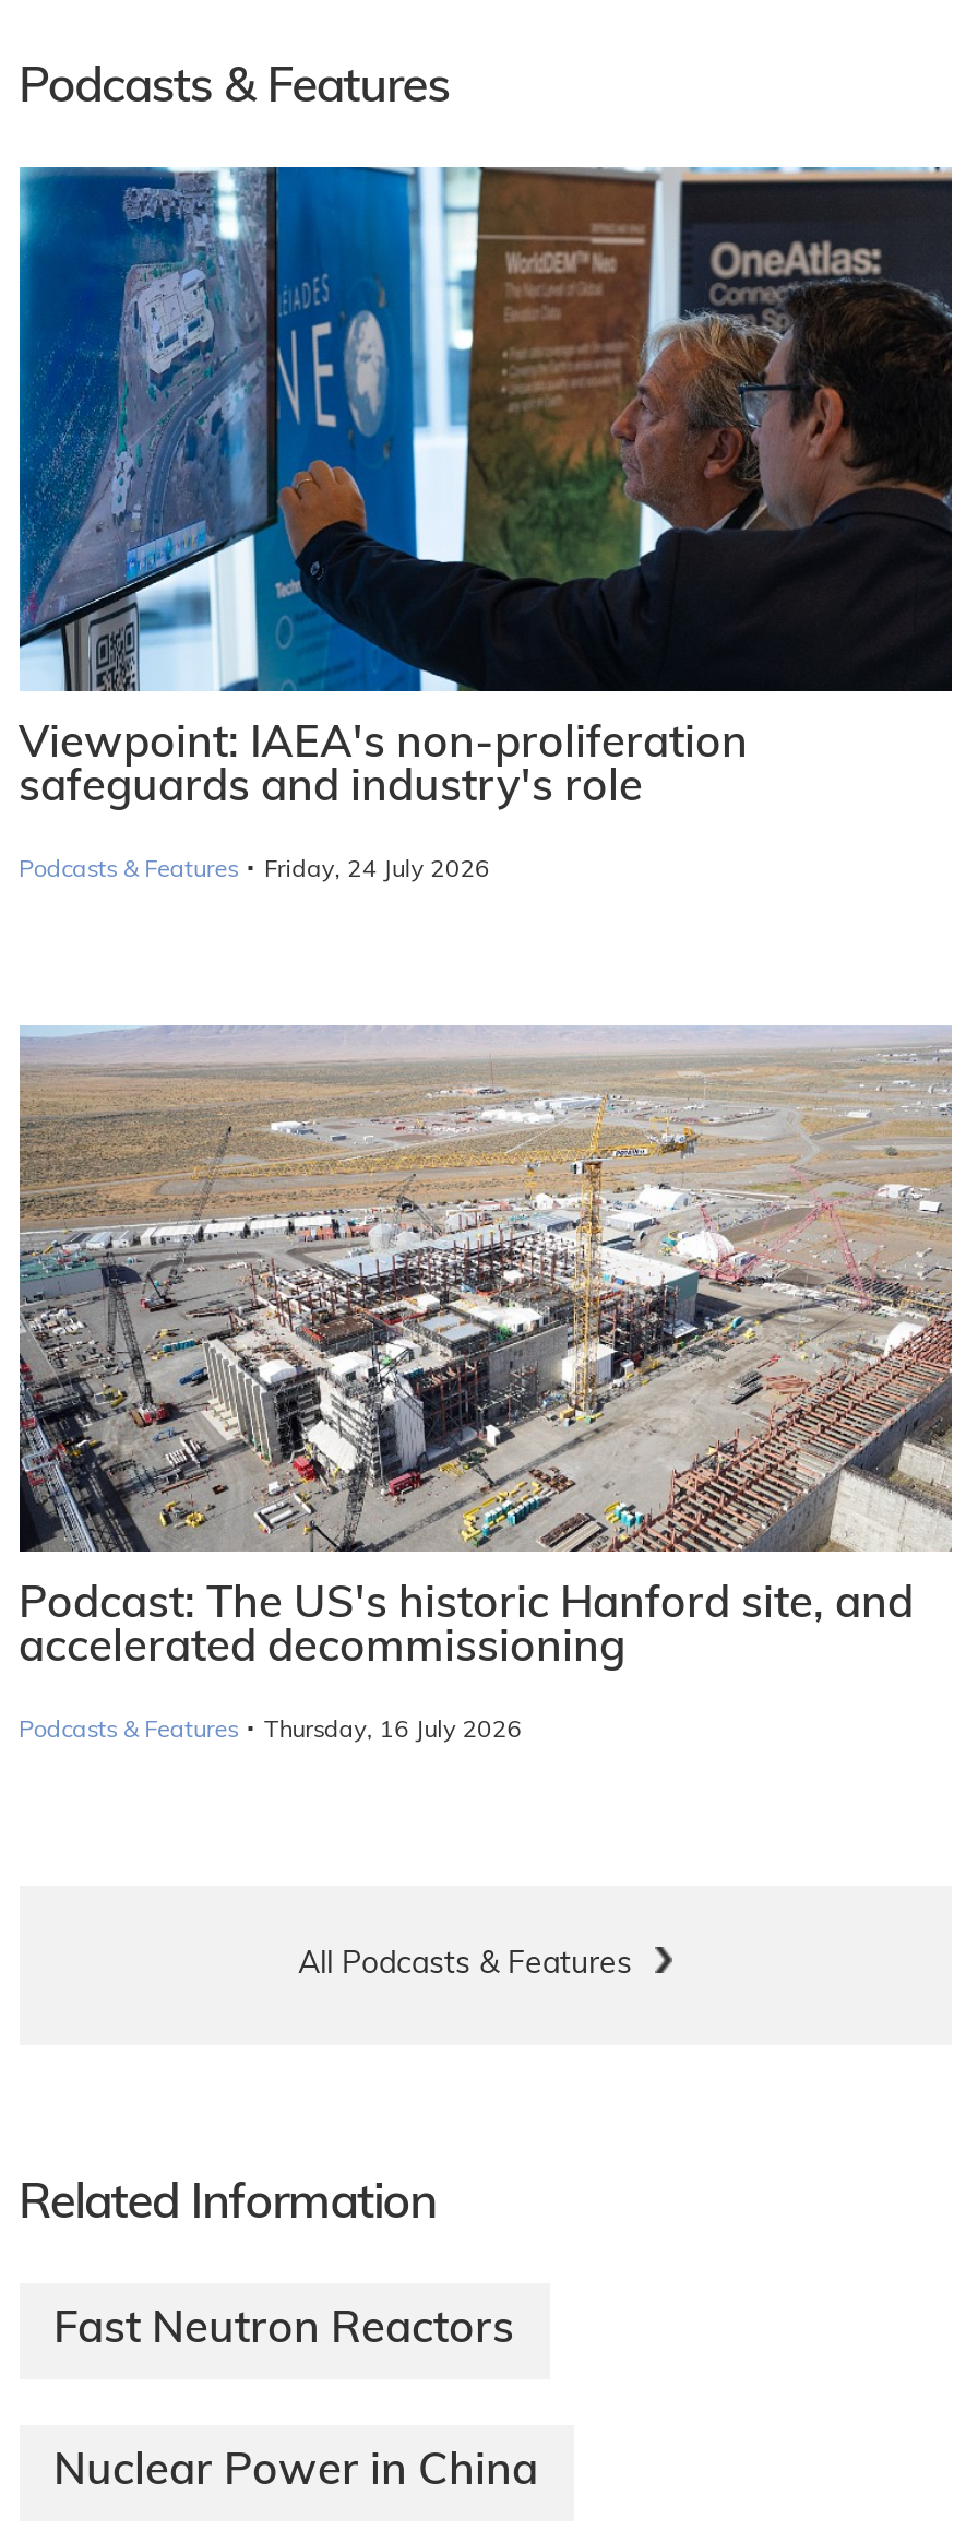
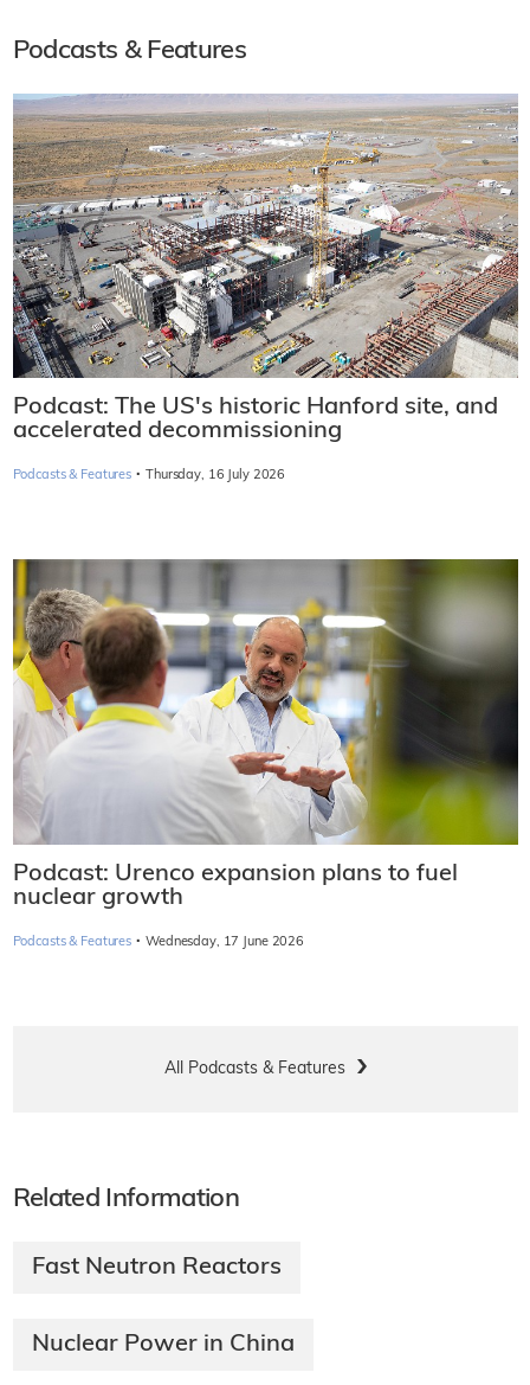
[17,165,954,887] [image] | Viewpoint: IAEA's non-proliferation | safeguards and industry's role | Podcasts & Features · Friday, 24 July 2026 -> none
moved [15,1023,956,1746] -> [11,92,521,484]: [image] | Podcast: The US's historic Hanford site, and | accelerated decommissioning | Podcasts & Features · Thursday, 16 July 2026
none -> [12,558,519,950] [image] | Podcast: Urenco expansion plans to fuel | nuclear growth | Podcasts & Features · Wednesday, 17 June 2026

